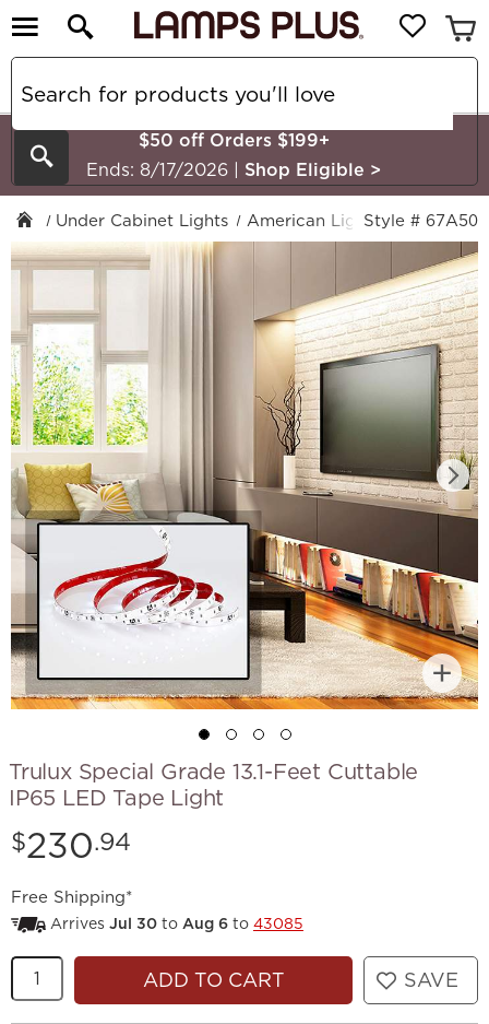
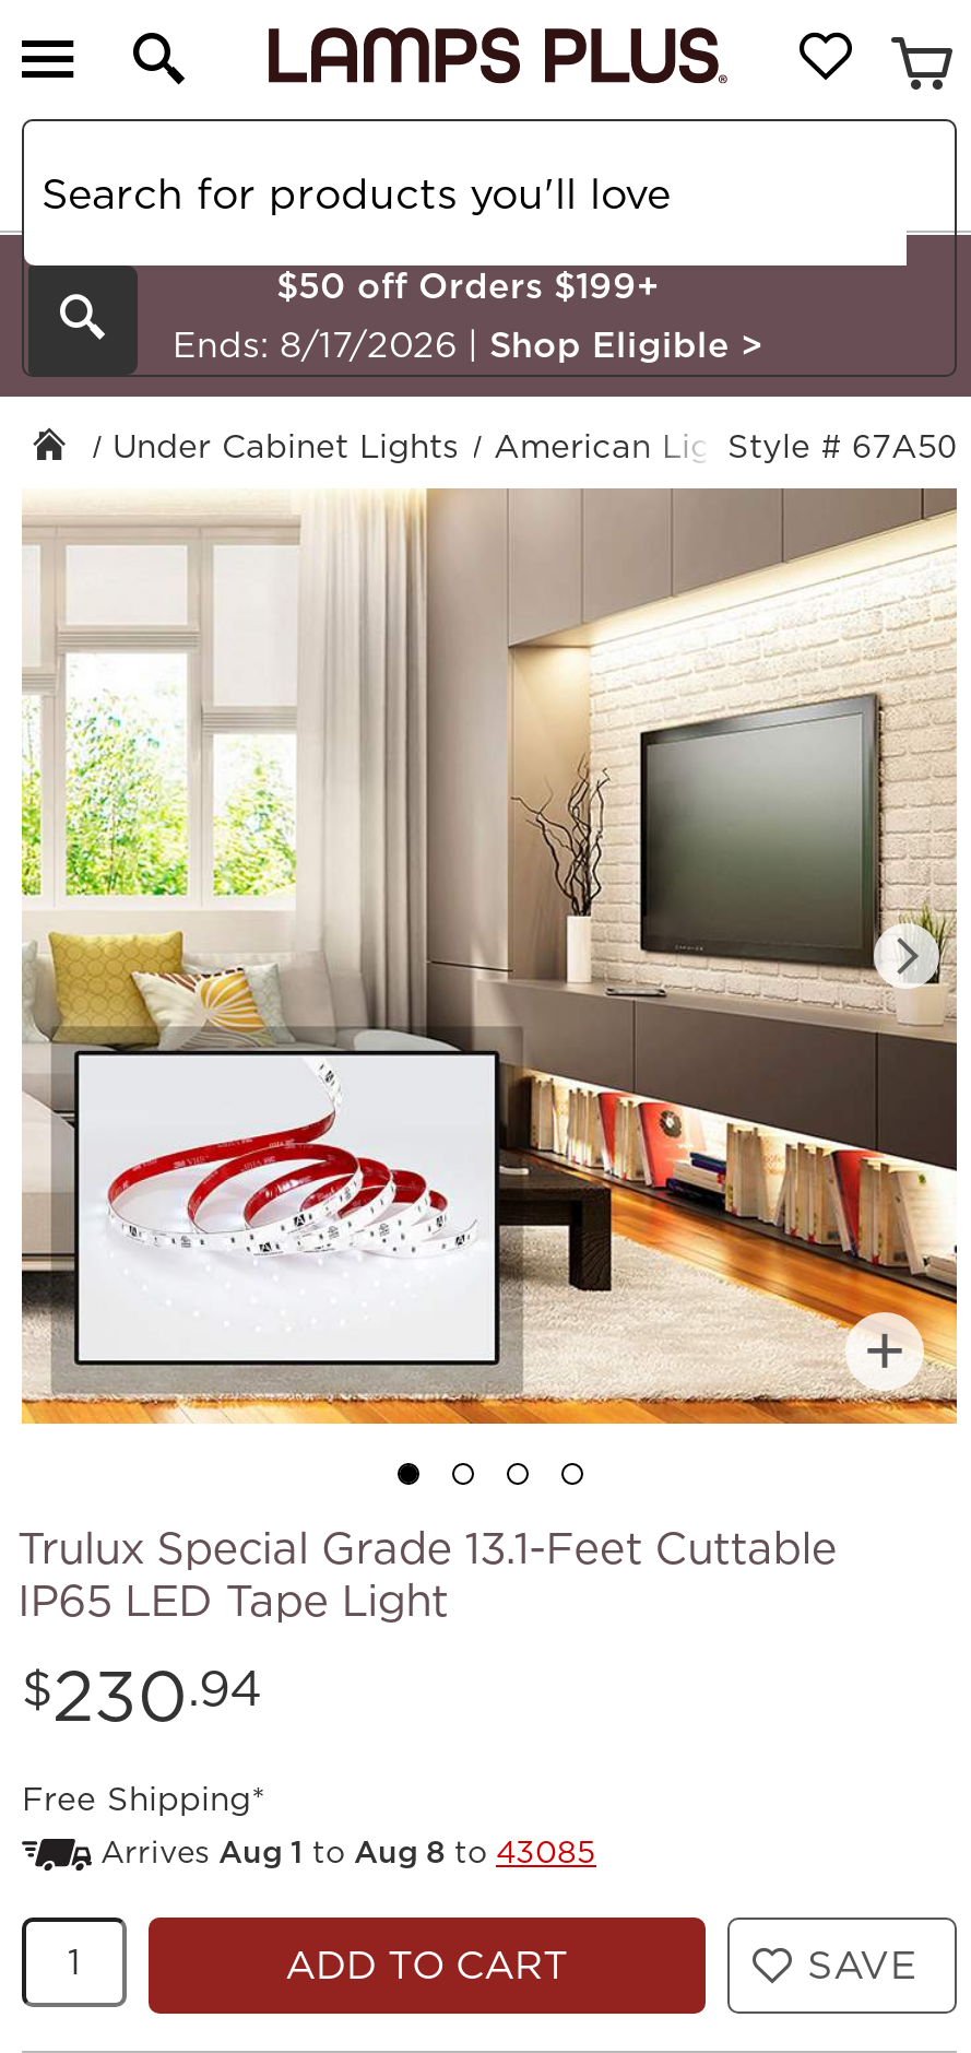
[50,913,303,934] Arrives Jul 30 to Aug 6 to 43085 -> [100,1830,596,1874] Arrives Aug 1 to Aug 8 to 43085

